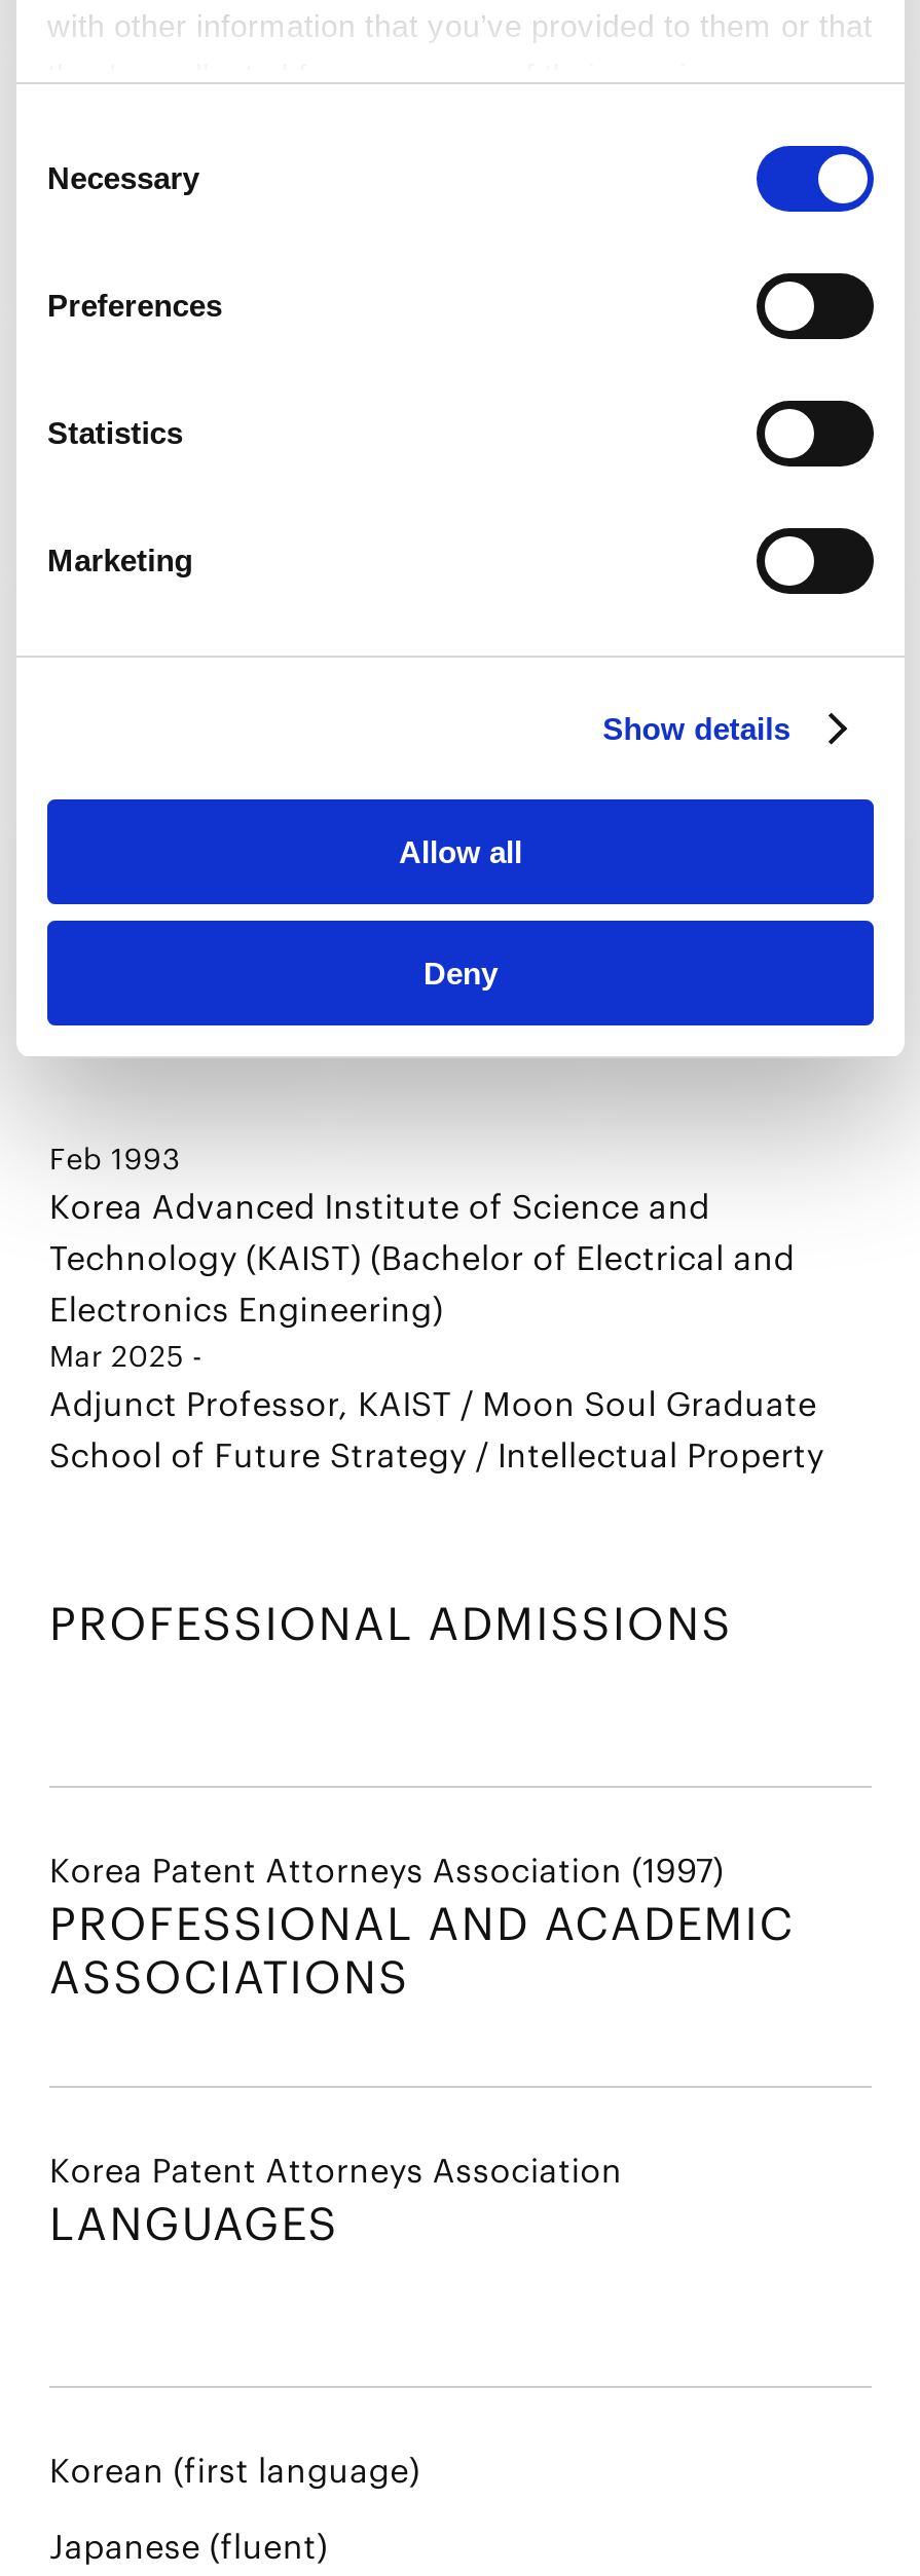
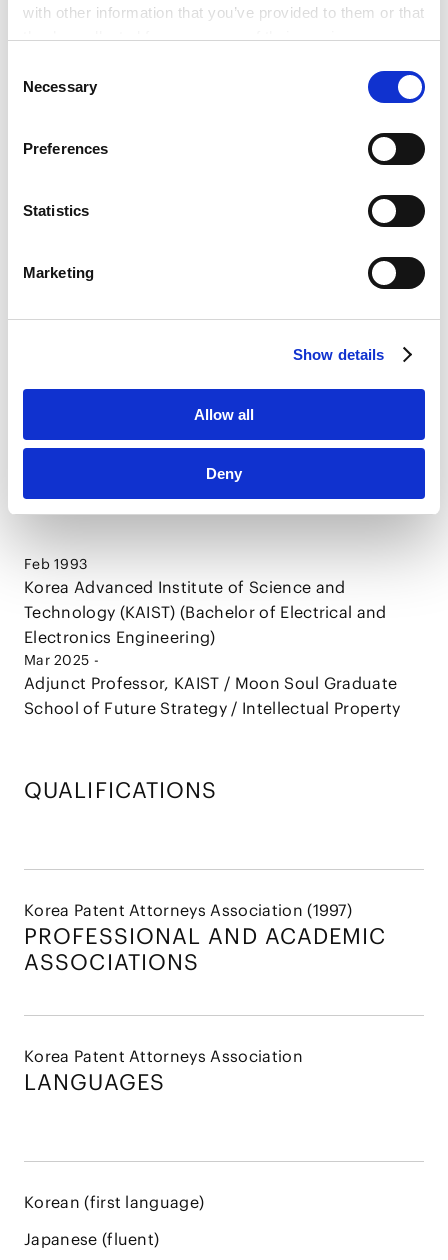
[49,1594,733,1652] PROFESSIONAL ADMISSIONS -> [24,776,217,804] QUALIFICATIONS

